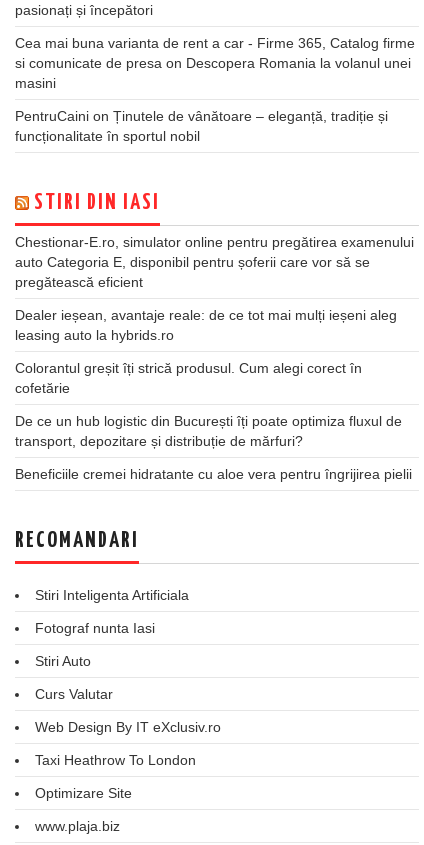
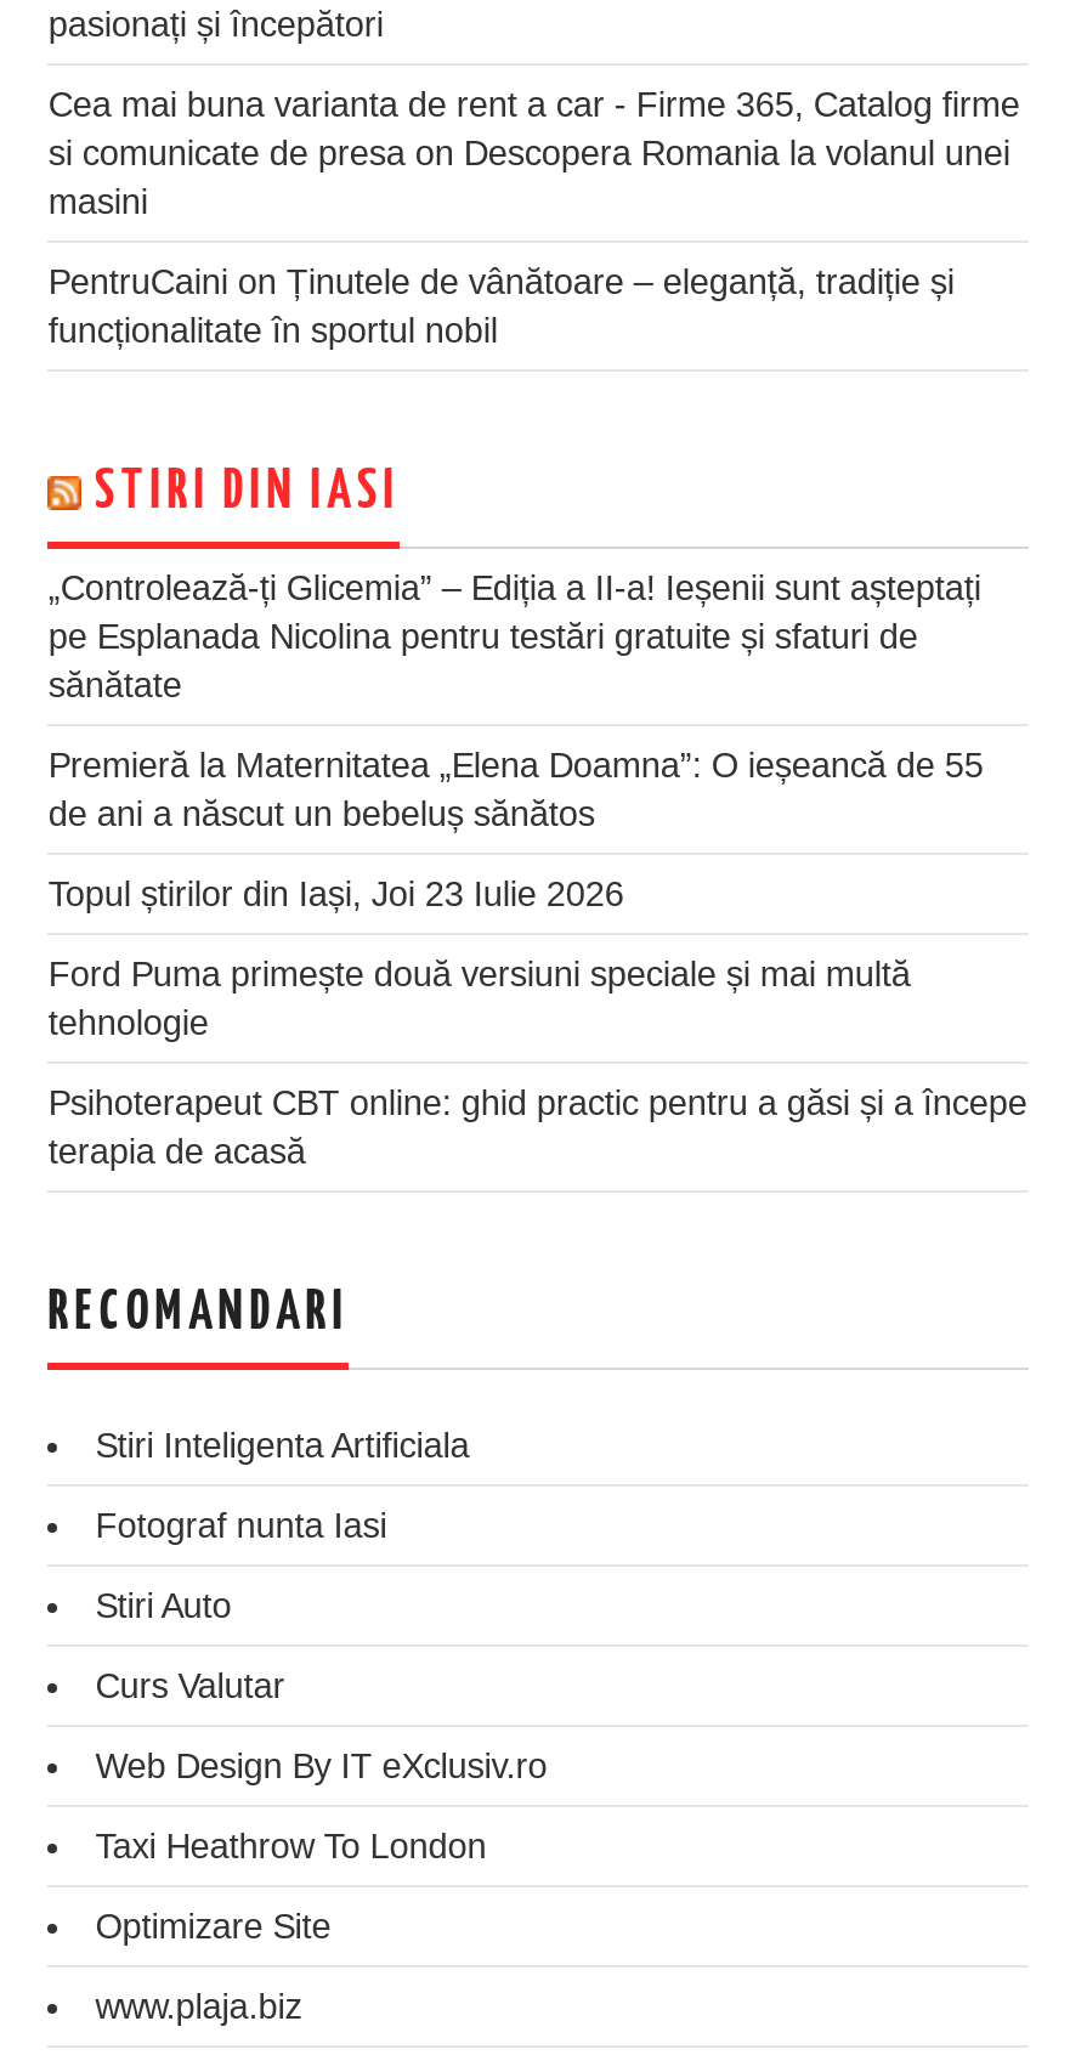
[15,234,414,290] Chestionar-E.ro, simulator online pentru pregătirea examenului | auto Categoria E, disponibil pentru șoferii care vor să se | pregătească eficient -> [48,568,981,704] „Controlează-ți Glicemia” – Ediția a II-a! Ieșenii sunt așteptați | pe Esplanada Nicolina pentru testări gratuite și sfaturi de | sănătate
[15,307,397,343] Dealer ieșean, avantaje reale: de ce tot mai mulți ieșeni aleg | leasing auto la hybrids.ro -> [48,745,984,833] Premieră la Maternitatea „Elena Doamna”: O ieșeancă de 55 | de ani a născut un bebeluș sănătos
[15,360,362,396] Colorantul greșit îți strică produsul. Cum alegi corect în | cofetărie -> [48,874,624,913] Topul știrilor din Iași, Joi 23 Iulie 2026
[15,413,402,449] De ce un hub logistic din București îți poate optimiza fluxul de | transport, depozitare și distribuție de mărfuri? -> [48,954,911,1042] Ford Puma primește două versiuni speciale și mai multă | tehnologie
[15,466,412,482] Beneficiile cremei hidratante cu aloe vera pentru îngrijirea pielii -> [48,1083,1027,1171] Psihoterapeut CBT online: ghid practic pentru a găsi și a începe | terapia de acasă

